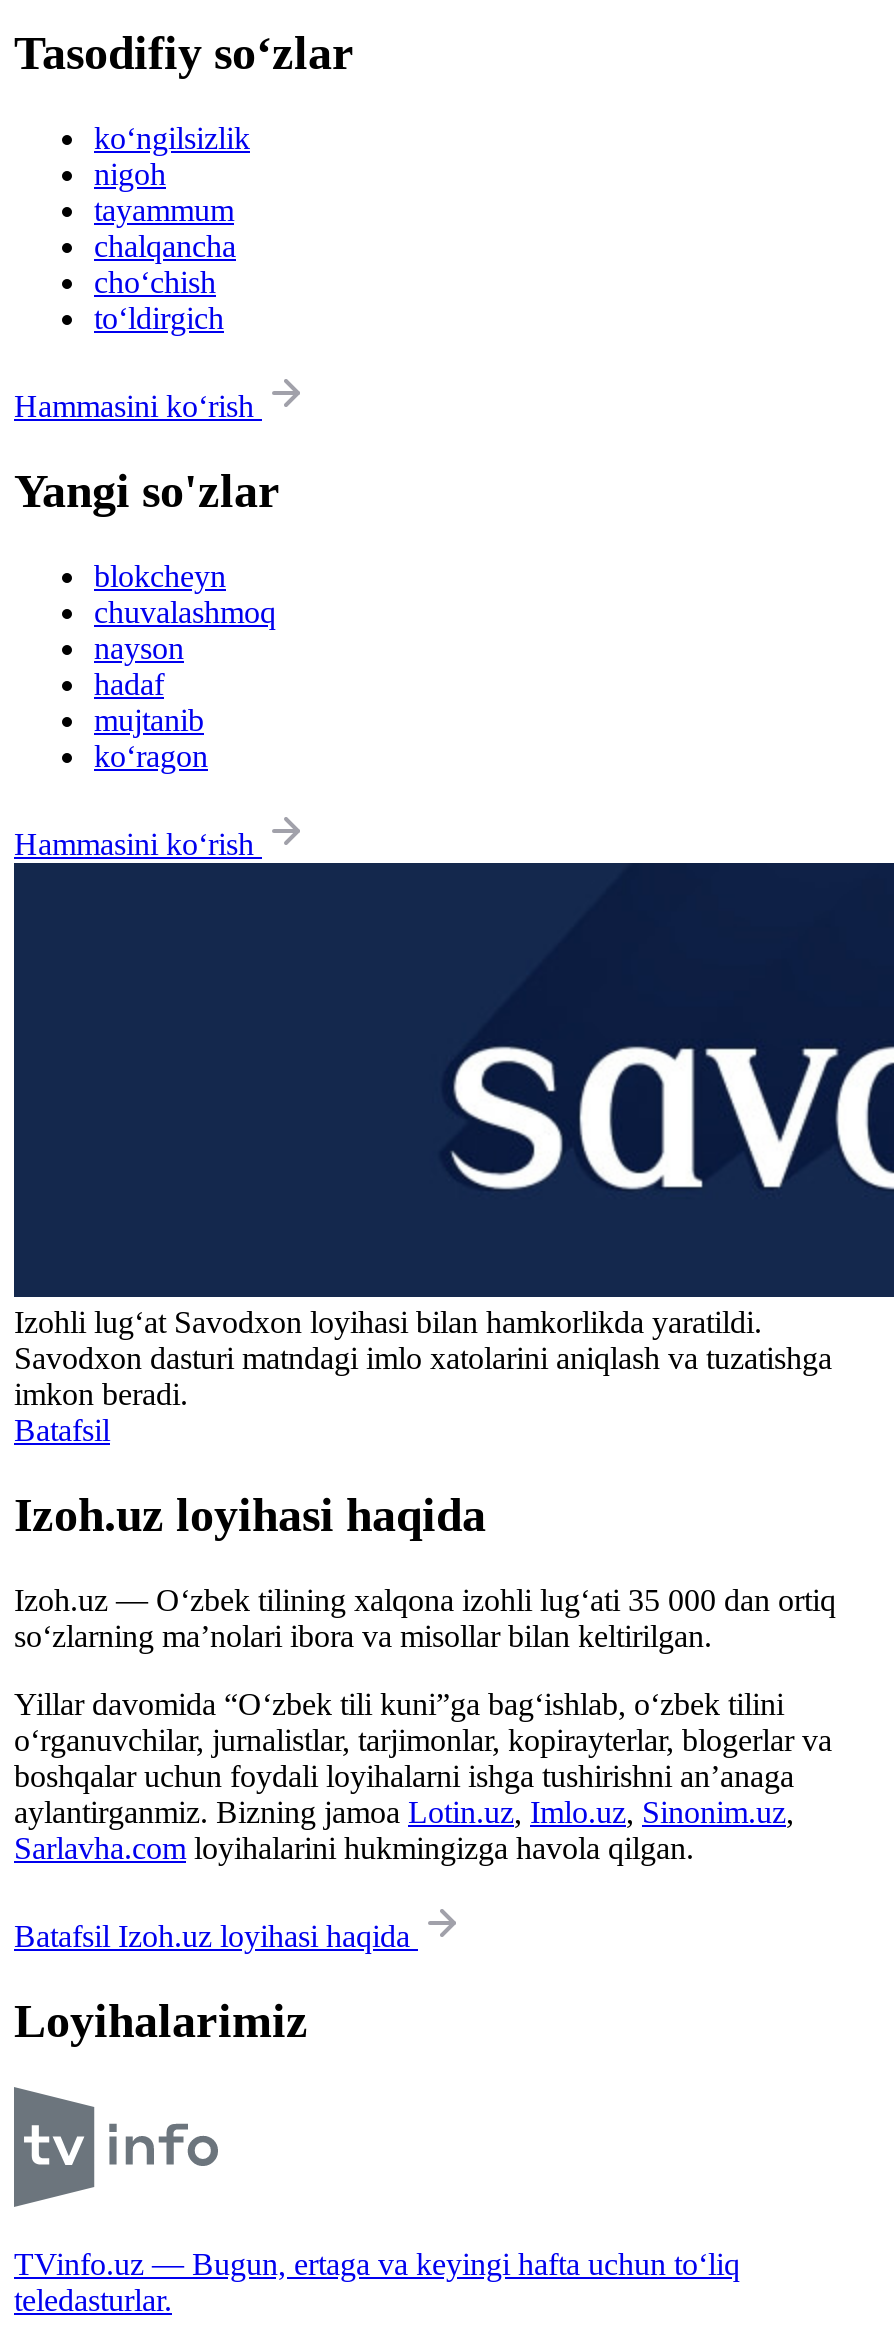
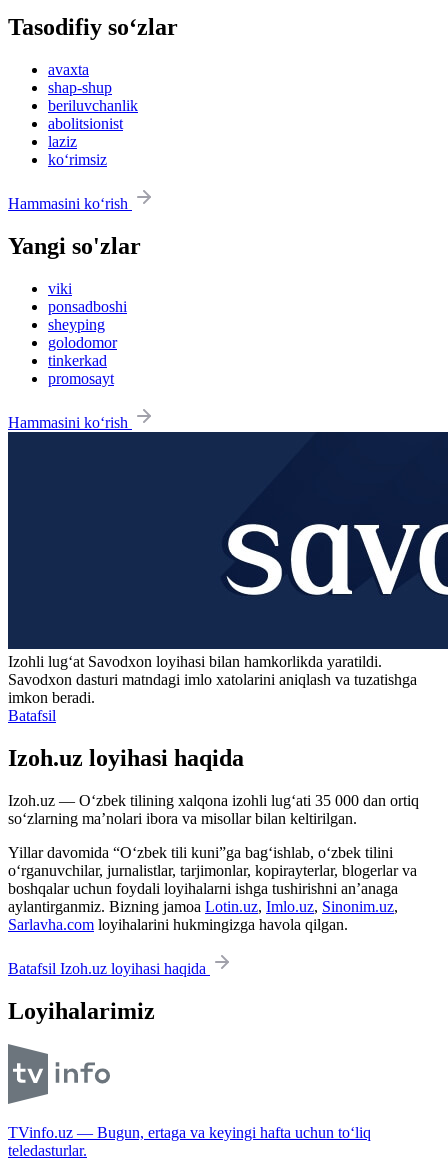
[94,121,250,335] ko‘ngilsizlik | nigoh | tayammum | chalqancha | cho‘chish | to‘ldirgich -> [48,61,138,168] avaxta | shap-shup | beriluvchanlik | abolitsionist | laziz | ko‘rimsiz
[94,559,276,773] blokcheyn | chuvalashmoq | nayson | hadaf | mujtanib | ko‘ragon -> [48,280,127,387] viki | ponsadboshi | sheyping | golodomor | tinkerkad | promosayt

